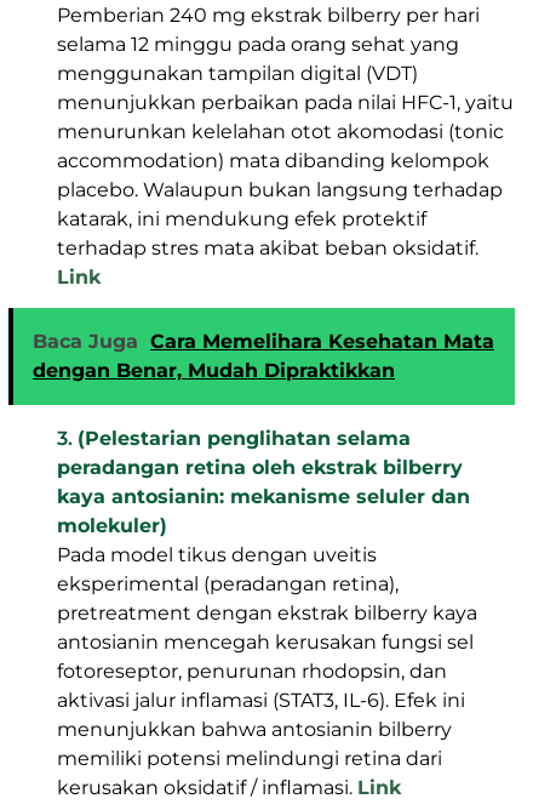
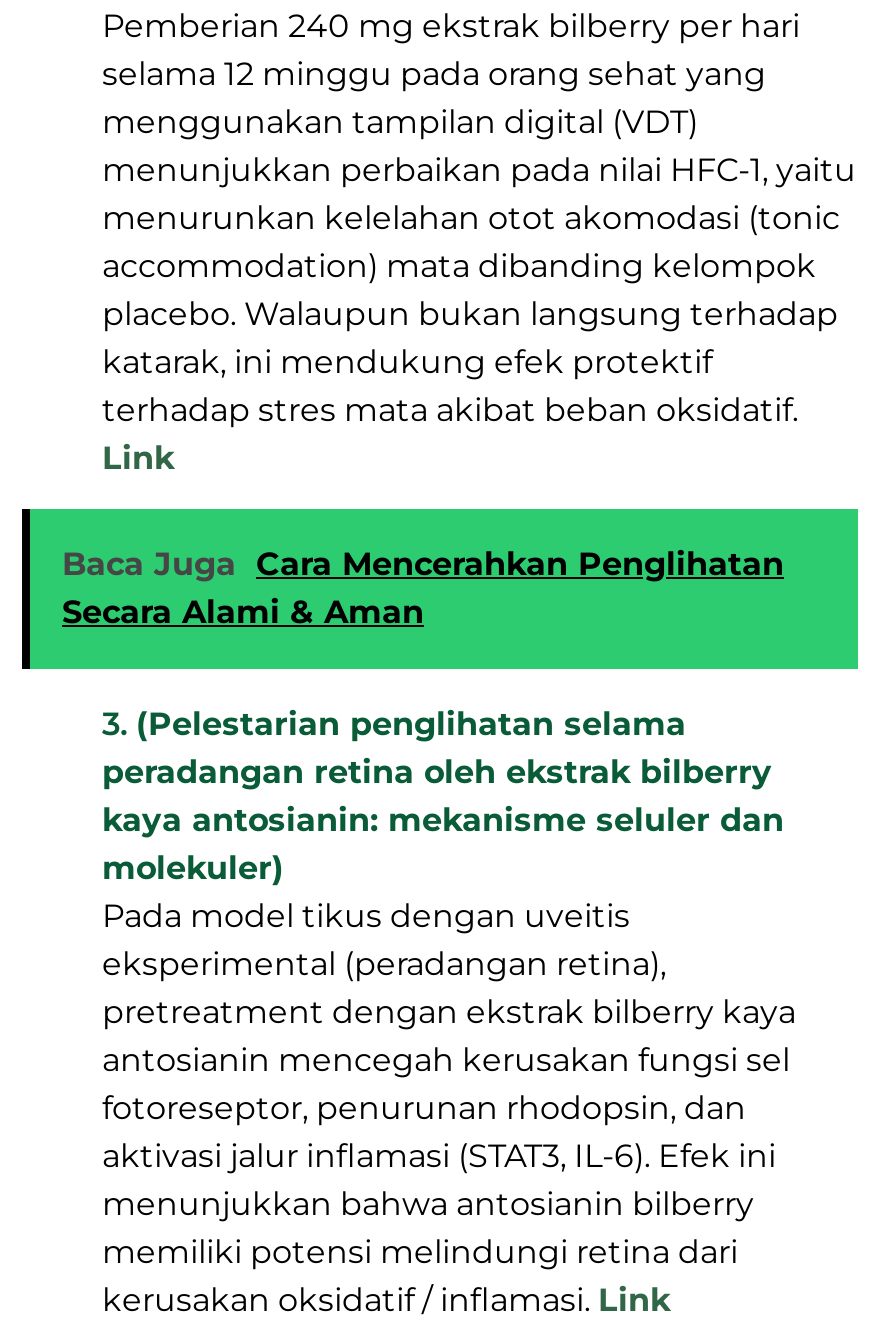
[33,330,494,382] Baca Juga Cara Memelihara Kesehatan Mata | dengan Benar, Mudah Dipraktikkan -> [62,544,784,630] Baca Juga Cara Mencerahkan Penglihatan | Secara Alami & Aman

